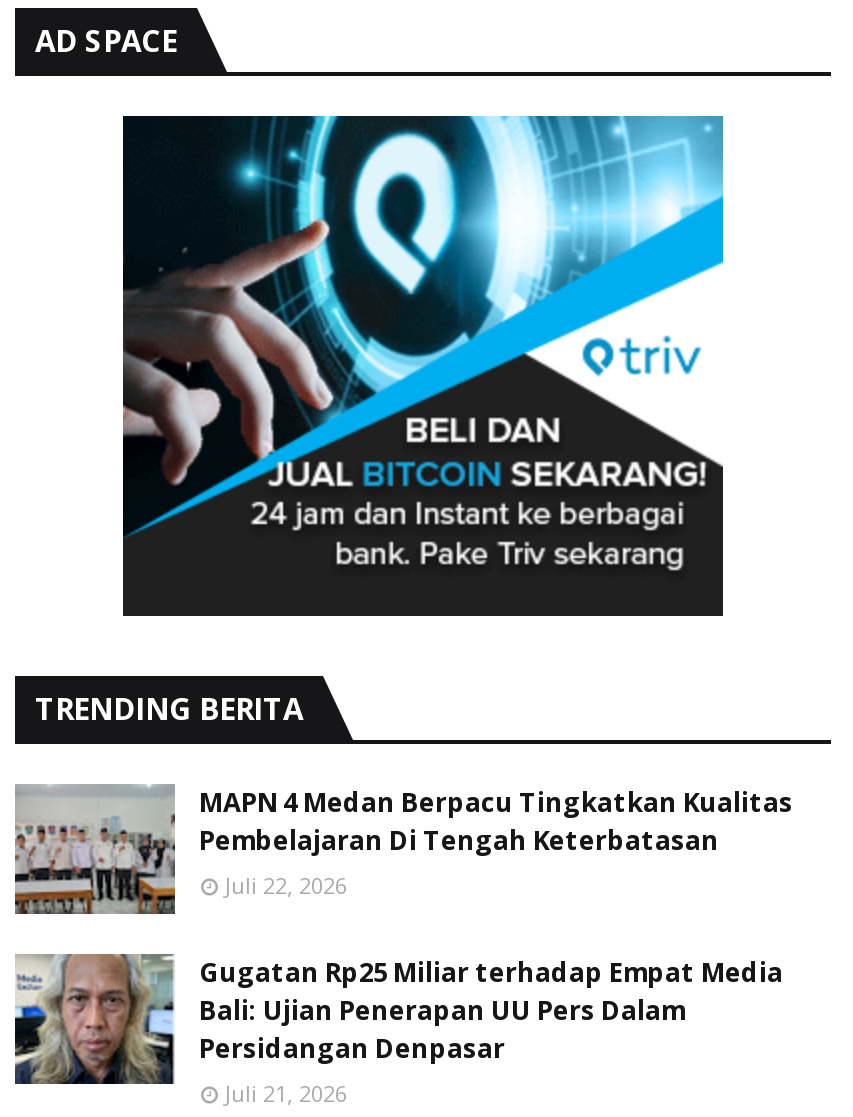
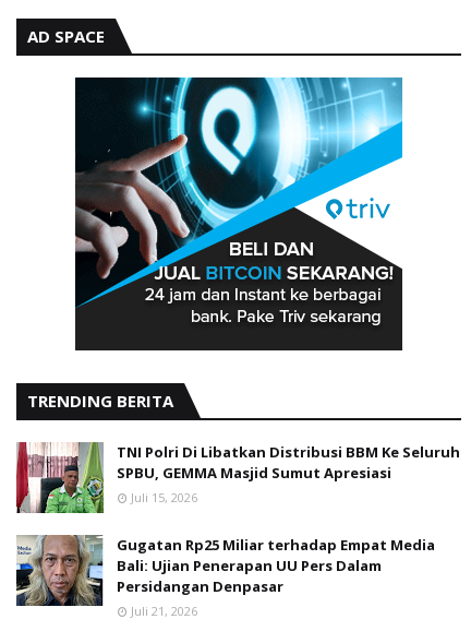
[13,784,793,916] [image] | MAPN 4 Medan Berpacu Tingkatkan Kualitas | Pembelajaran Di Tengah Keterbatasan | Juli 22, 2026 -> [16,441,460,514] [image] | TNI Polri Di Libatkan Distribusi BBM Ke Seluruh | SPBU, GEMMA Masjid Sumut Apresiasi | Juli 15, 2026

